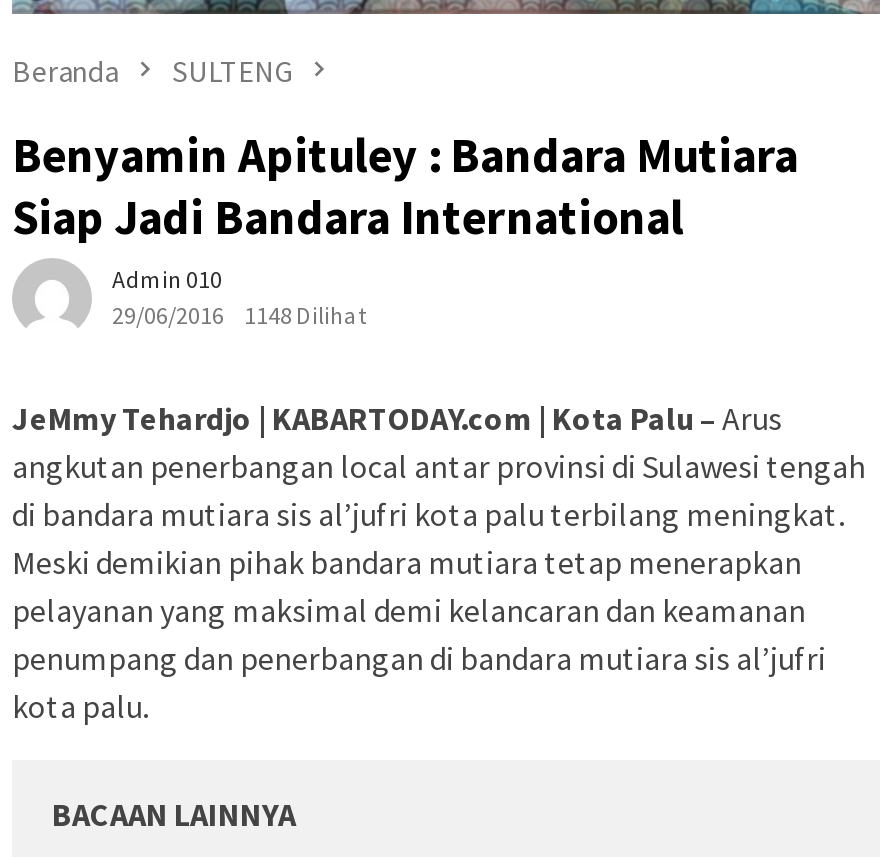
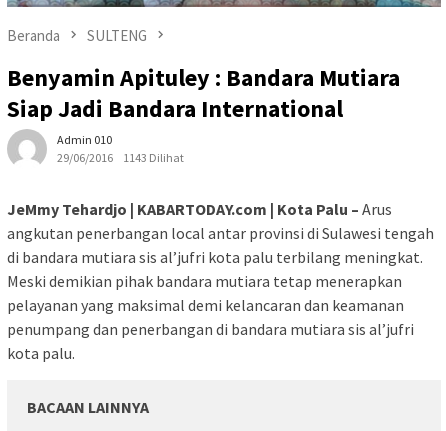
[112,300,366,330] 29/06/2016 1148 Dilihat -> [57,150,184,165] 29/06/2016 1143 Dilihat

